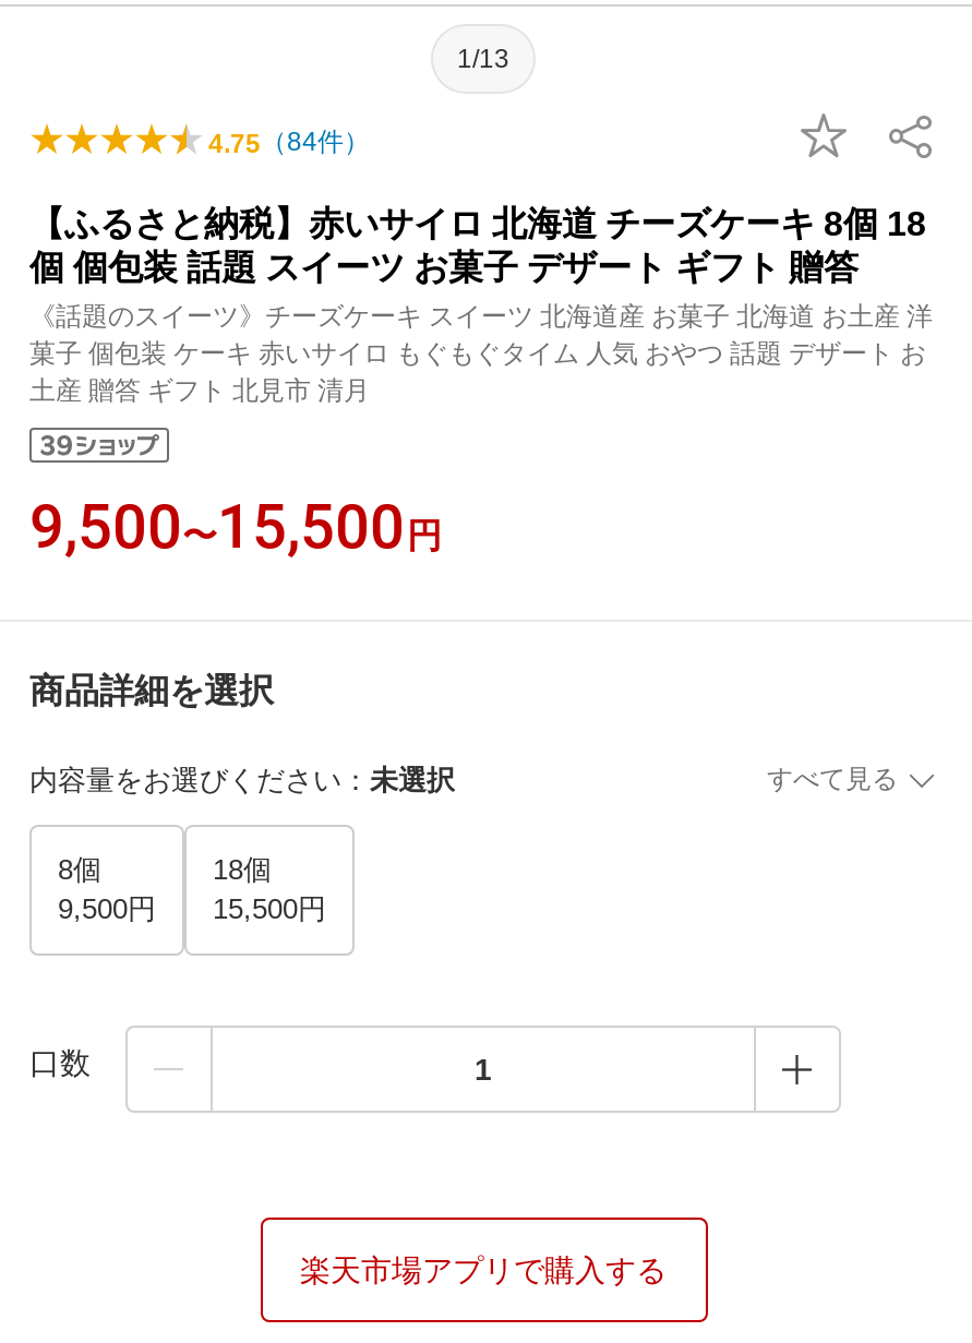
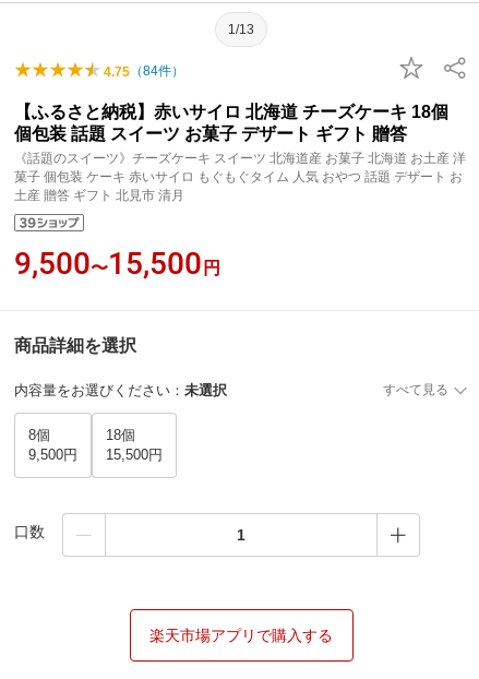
[29,205,926,286] 【ふるさと納税】赤いサイロ 北海道 チーズケーキ 8個 18 | 個 個包装 話題 スイーツ お菓子 デザート ギフト 贈答 -> [14,103,448,143] 【ふるさと納税】赤いサイロ 北海道 チーズケーキ 18個 | 個包装 話題 スイーツ お菓子 デザート ギフト 贈答

